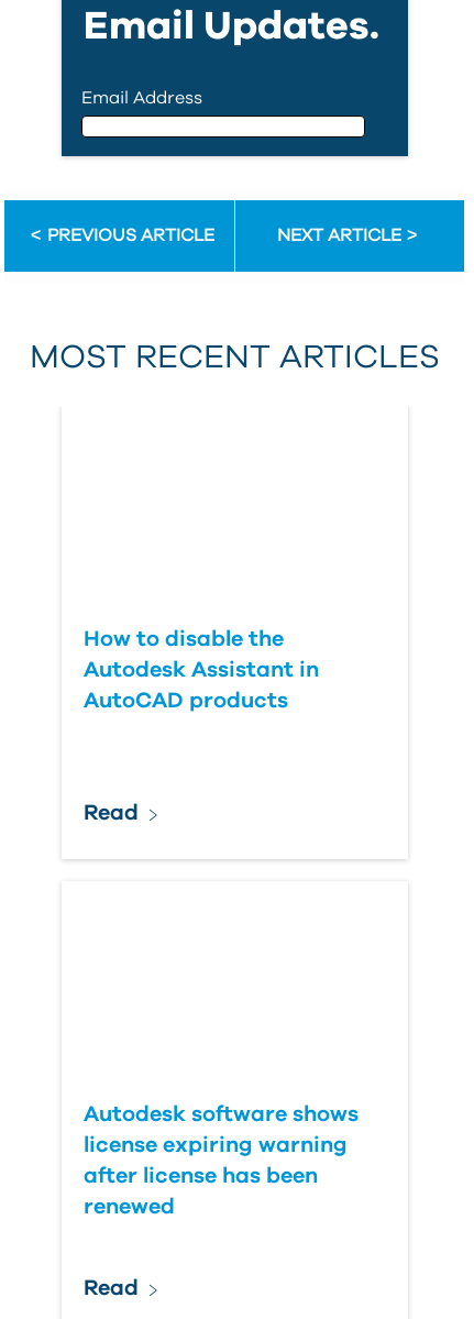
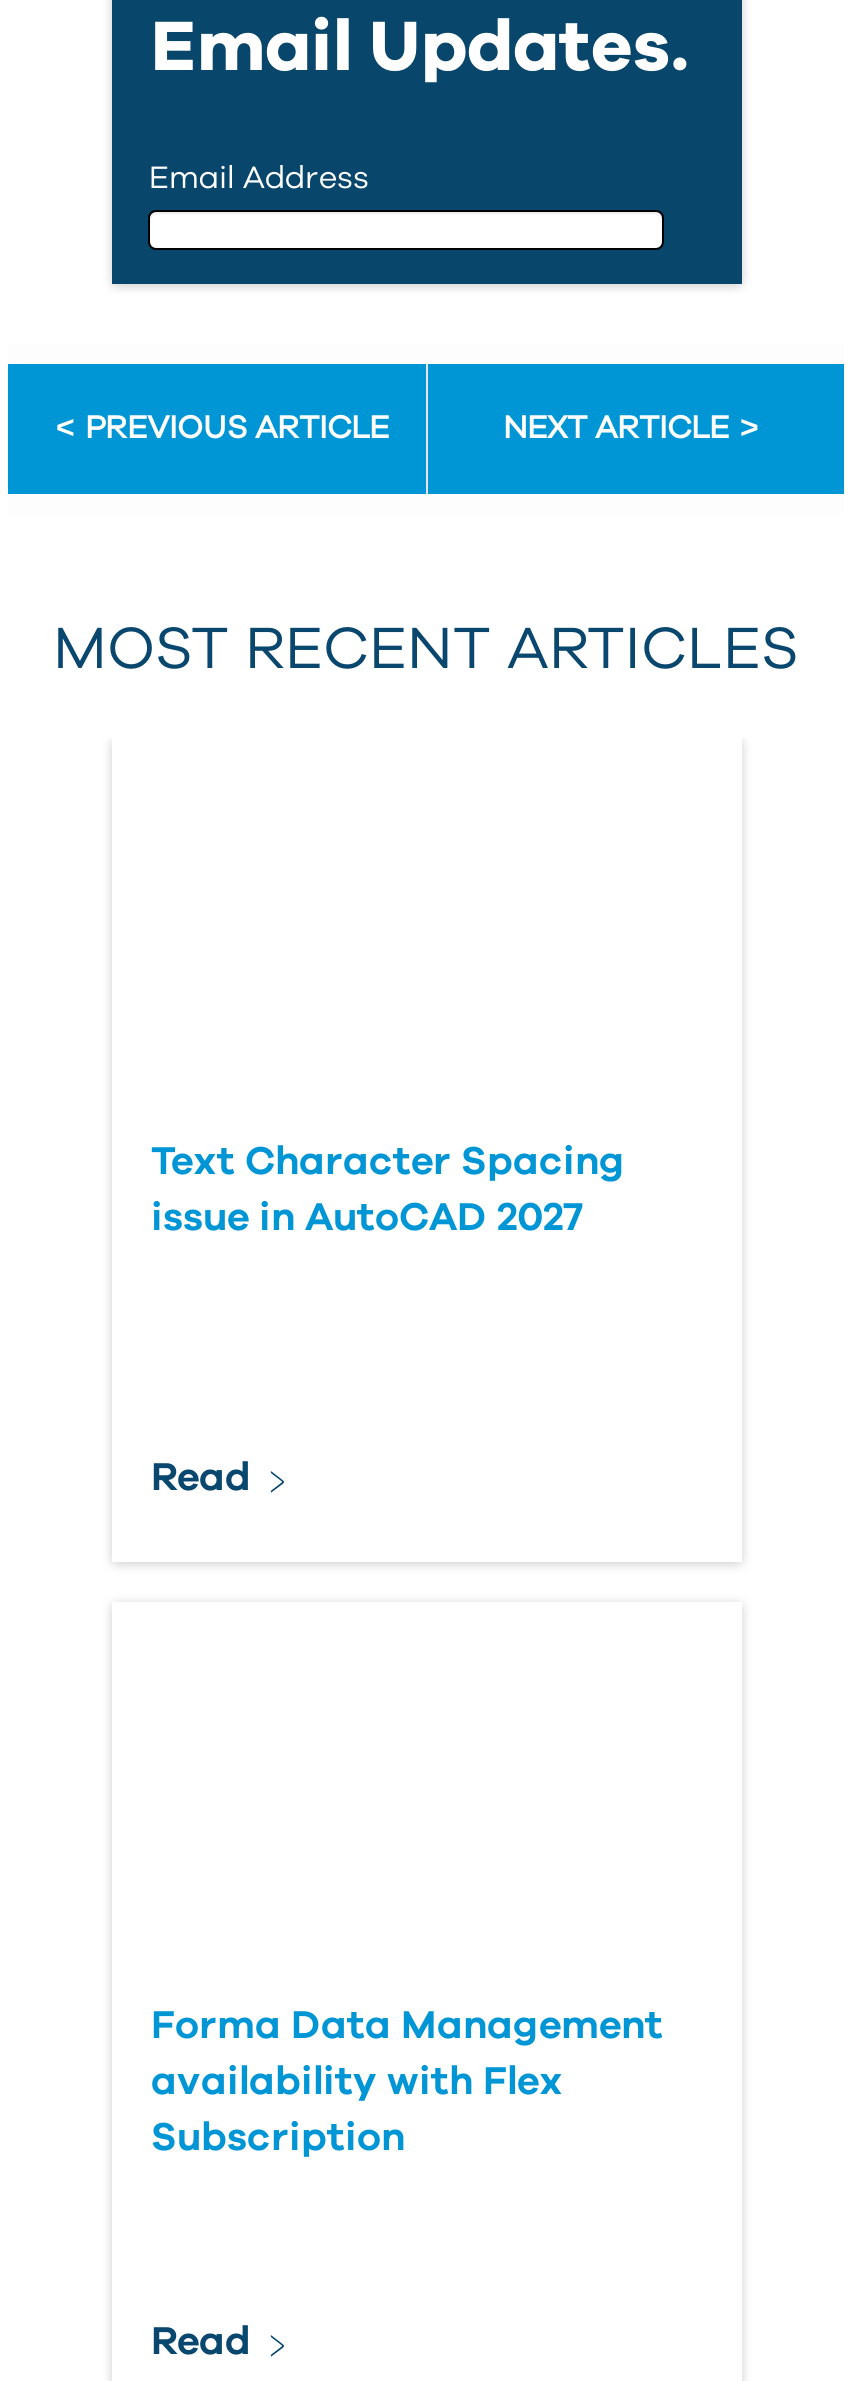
[83,628,318,711] How to disable the | Autodesk Assistant in | AutoCAD products -> [151,1141,625,1237] Text Character Spacing | issue in AutoCAD 2027
[83,1103,358,1217] Autodesk software shows | license expiring warning | after license has been | renewed -> [151,2005,663,2157] Forma Data Management | availability with Flex | Subscription

